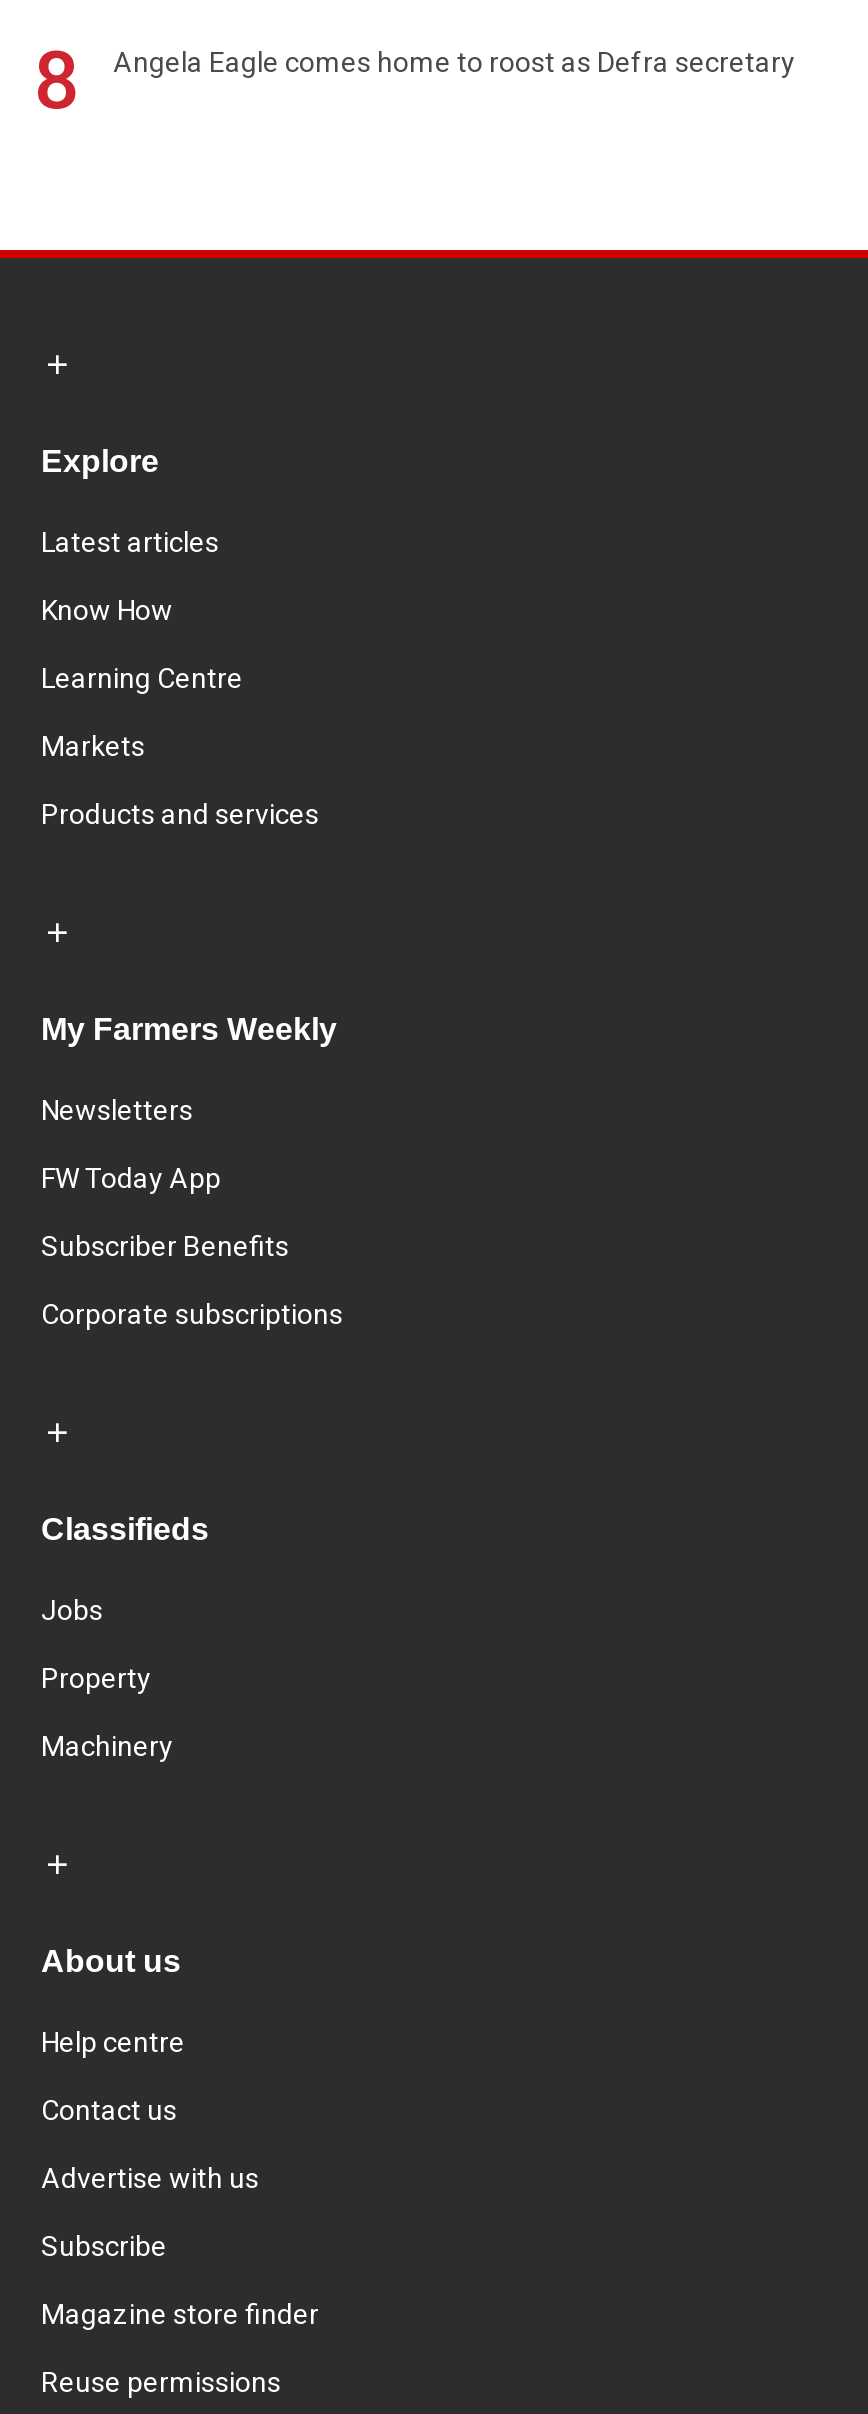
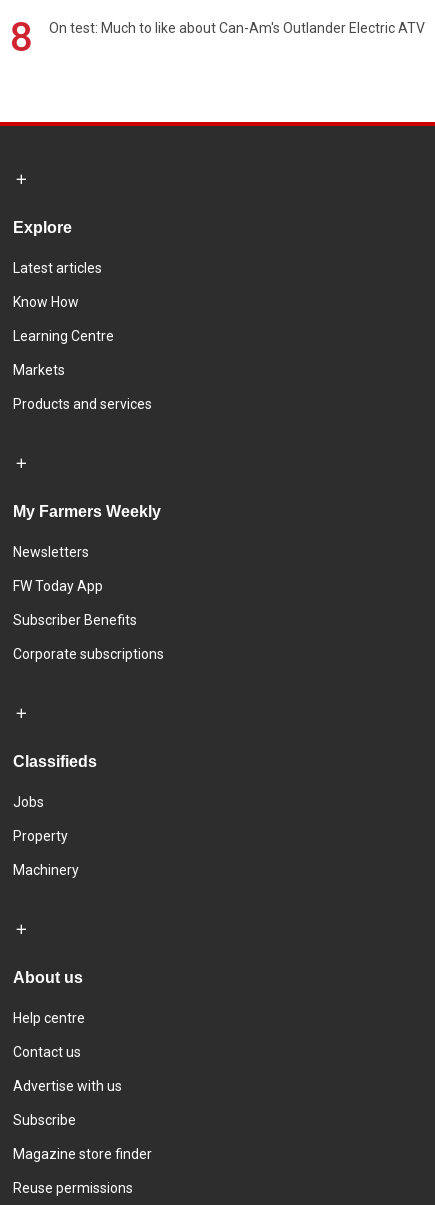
[113,46,795,78] Angela Eagle comes home to roost as Defra secretary -> [49,20,425,36] On test: Much to like about Can-Am's Outlander Electric ATV

